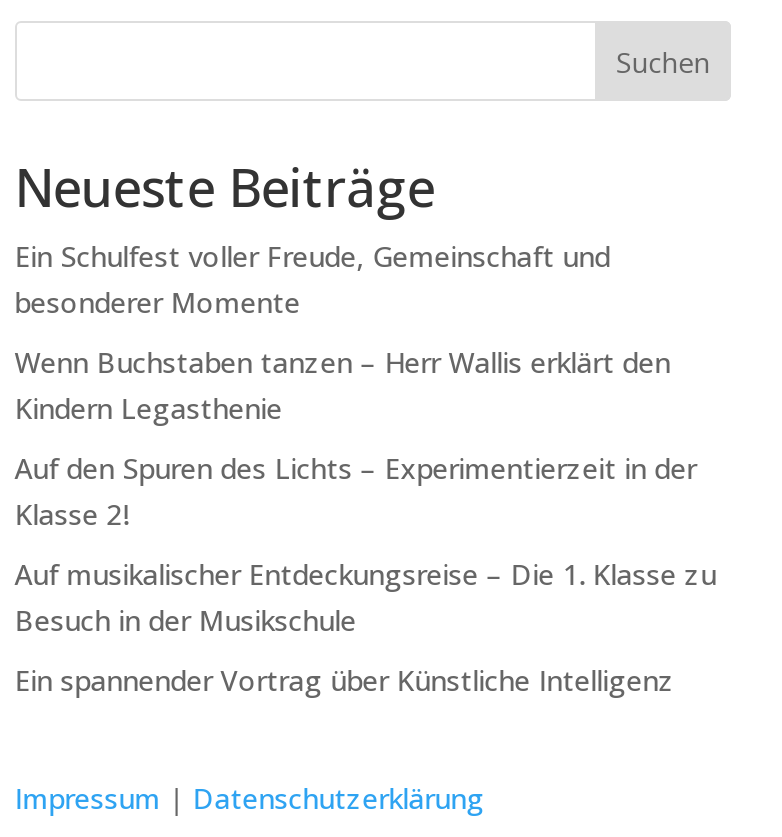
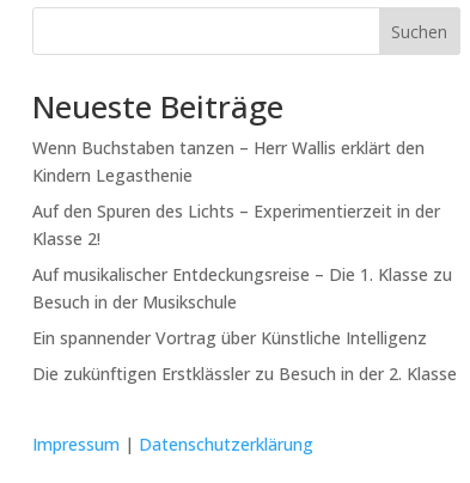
[15,237,611,321] Ein Schulfest voller Freude, Gemeinschaft und | besonderer Momente -> none
moved [15,343,717,699] -> [32,136,452,349]: Wenn Buchstaben tanzen – Herr Wallis erklärt den | Kindern Legasthenie | Auf den Spuren des Lichts – Experimentierzeit in der | Klasse 2! | Auf musikalischer Entdeckungsreise – Die 1. Klasse zu | Besuch in der Musikschule | Ein spannender Vortrag über Künstliche Intelligenz
none -> [32,362,457,385] Die zukünftigen Erstklässler zu Besuch in der 2. Klasse

